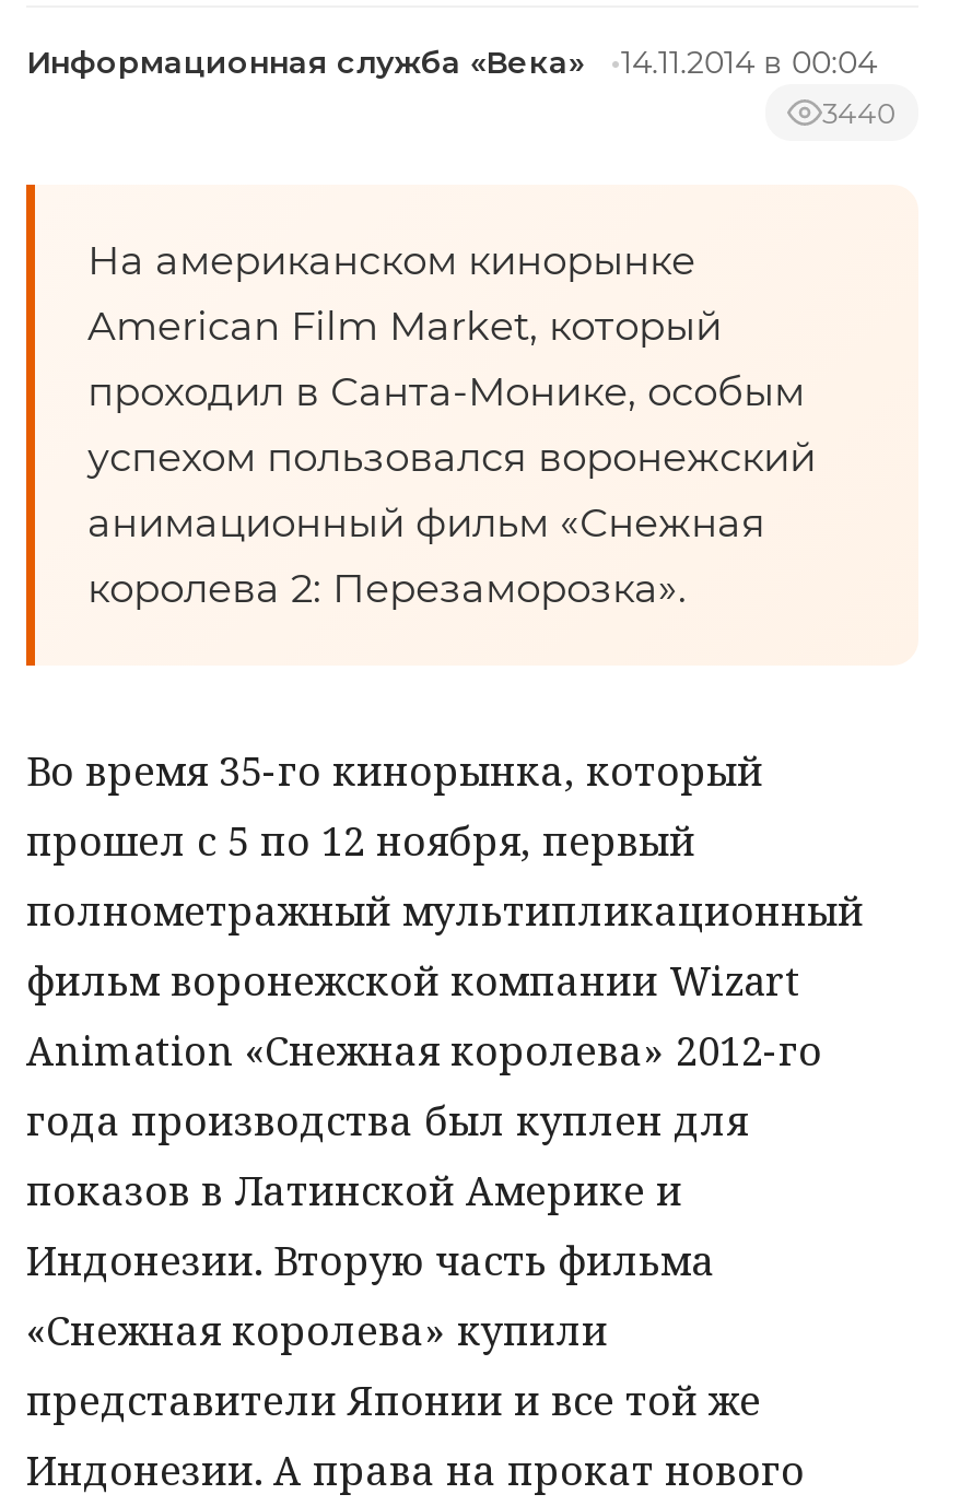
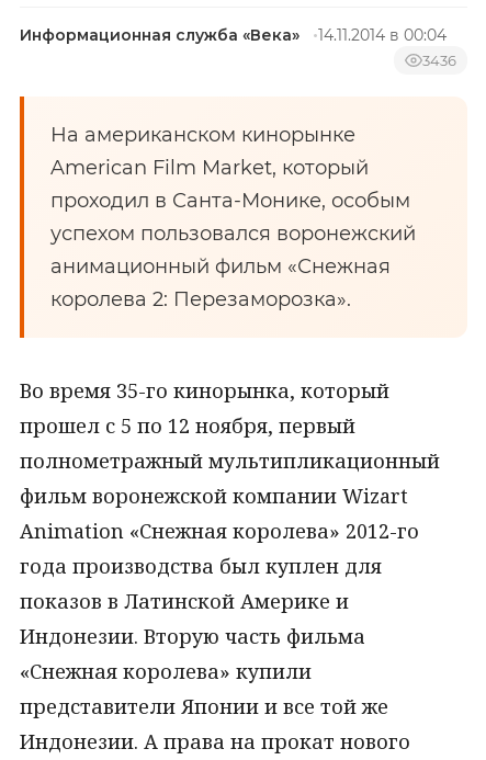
[822,95,897,130] 3440 -> [422,52,456,69] 3436

